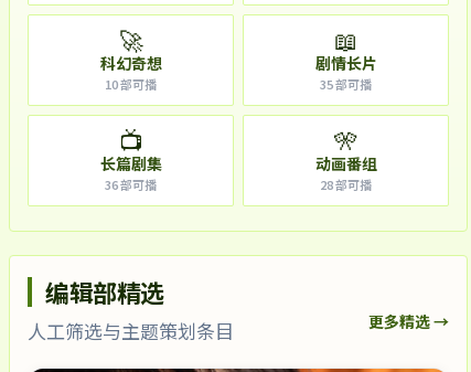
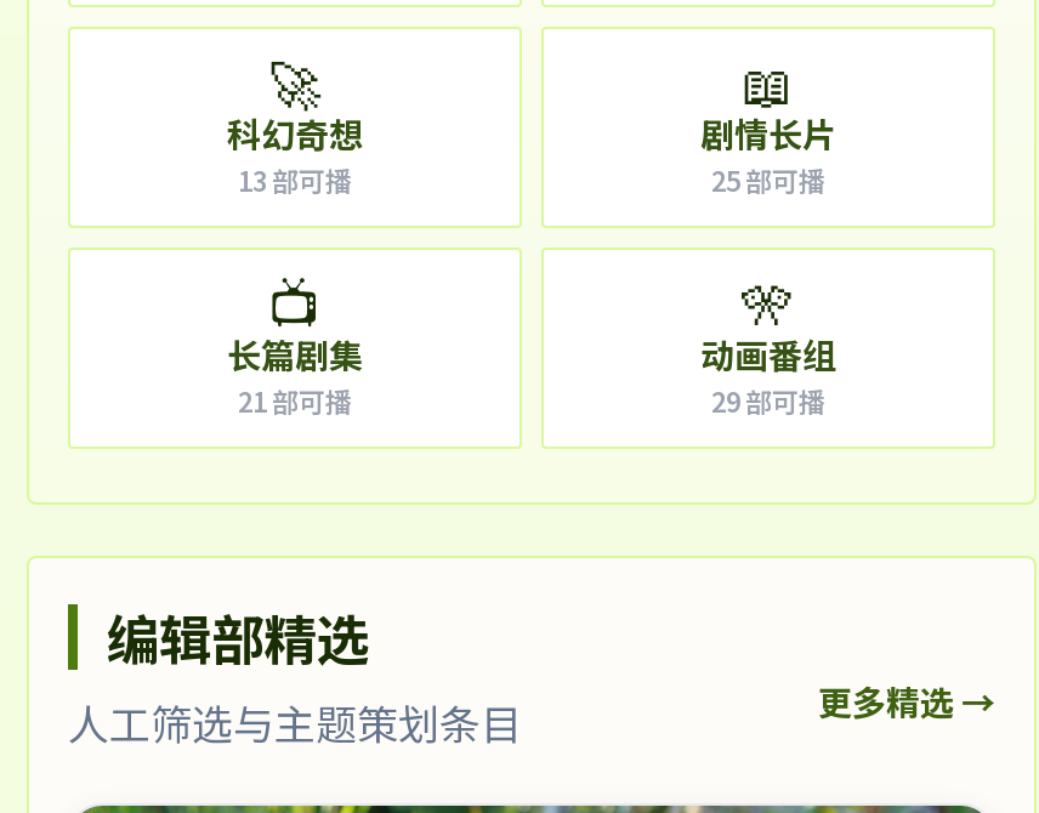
[105,75,157,92] 10部可播 -> [238,159,352,198] 13部可播
[320,75,372,92] 35部可播 -> [711,159,825,198] 25部可播
[105,175,157,193] 36部可播 -> [238,380,352,419] 21部可播
[320,175,372,193] 28部可播 -> [711,380,825,419] 29部可播

